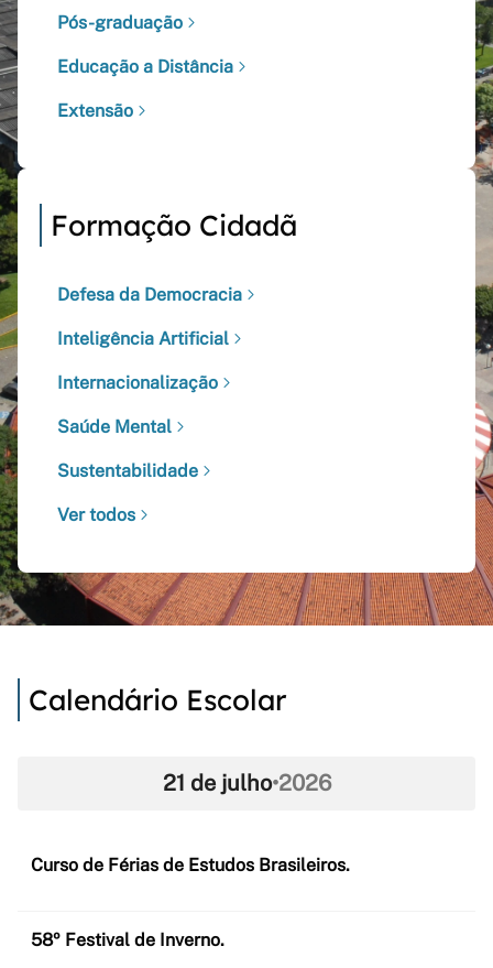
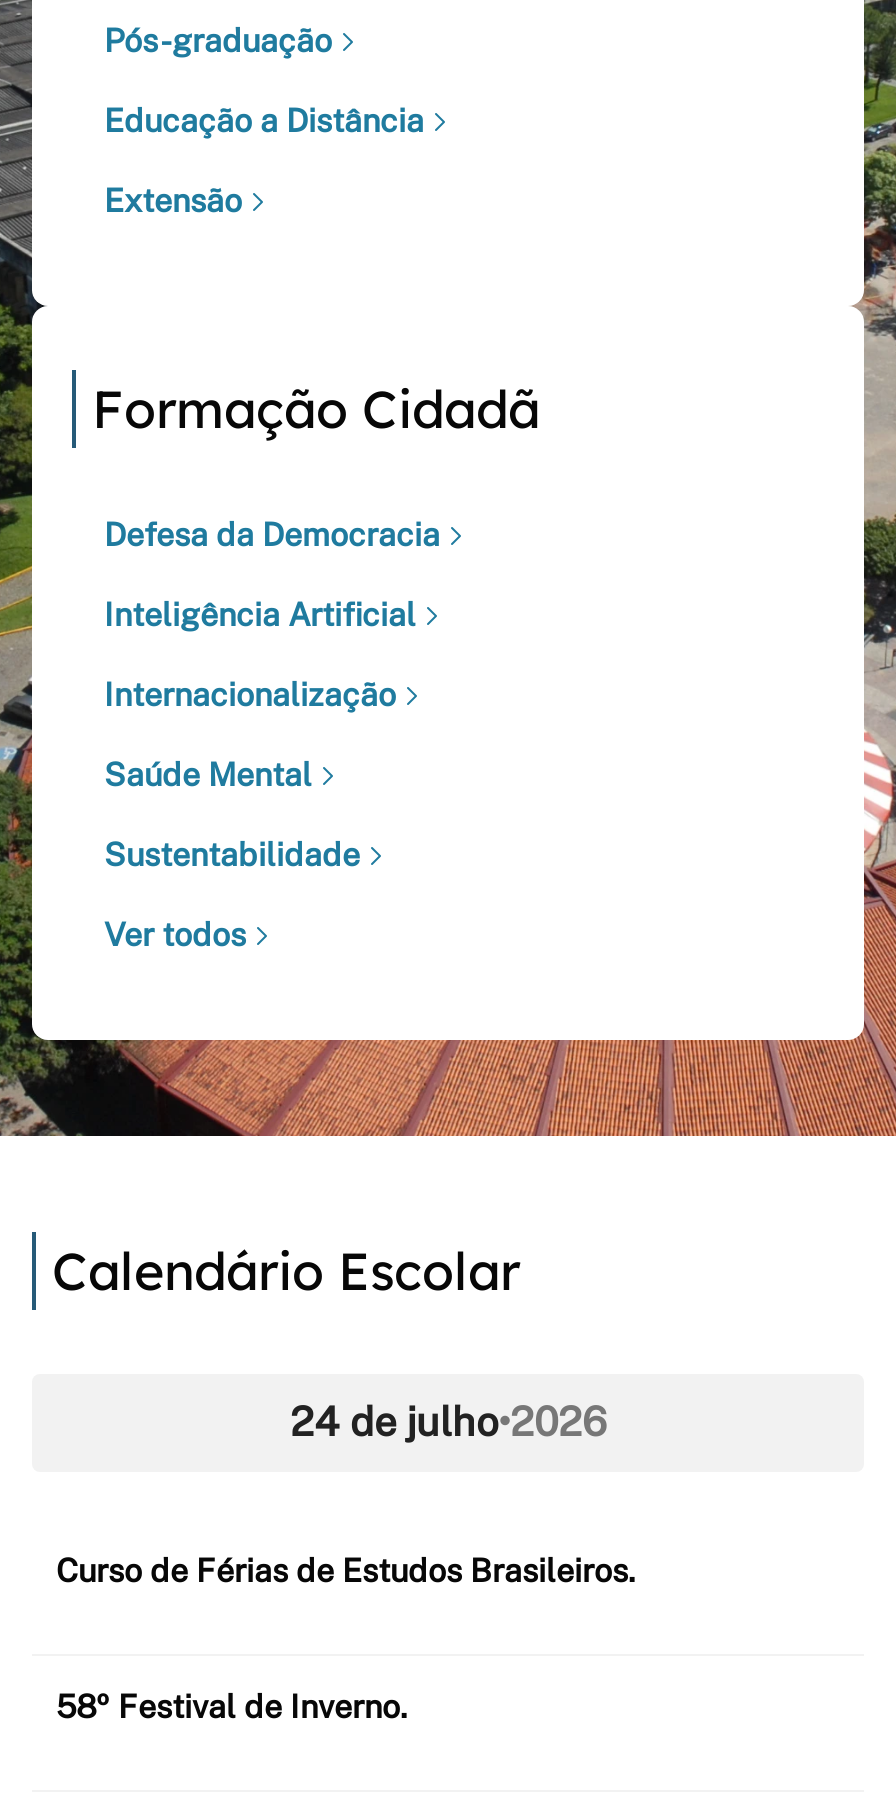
[162,770,331,796] 21 de julho•2026 -> [290,1398,606,1446] 24 de julho•2026

